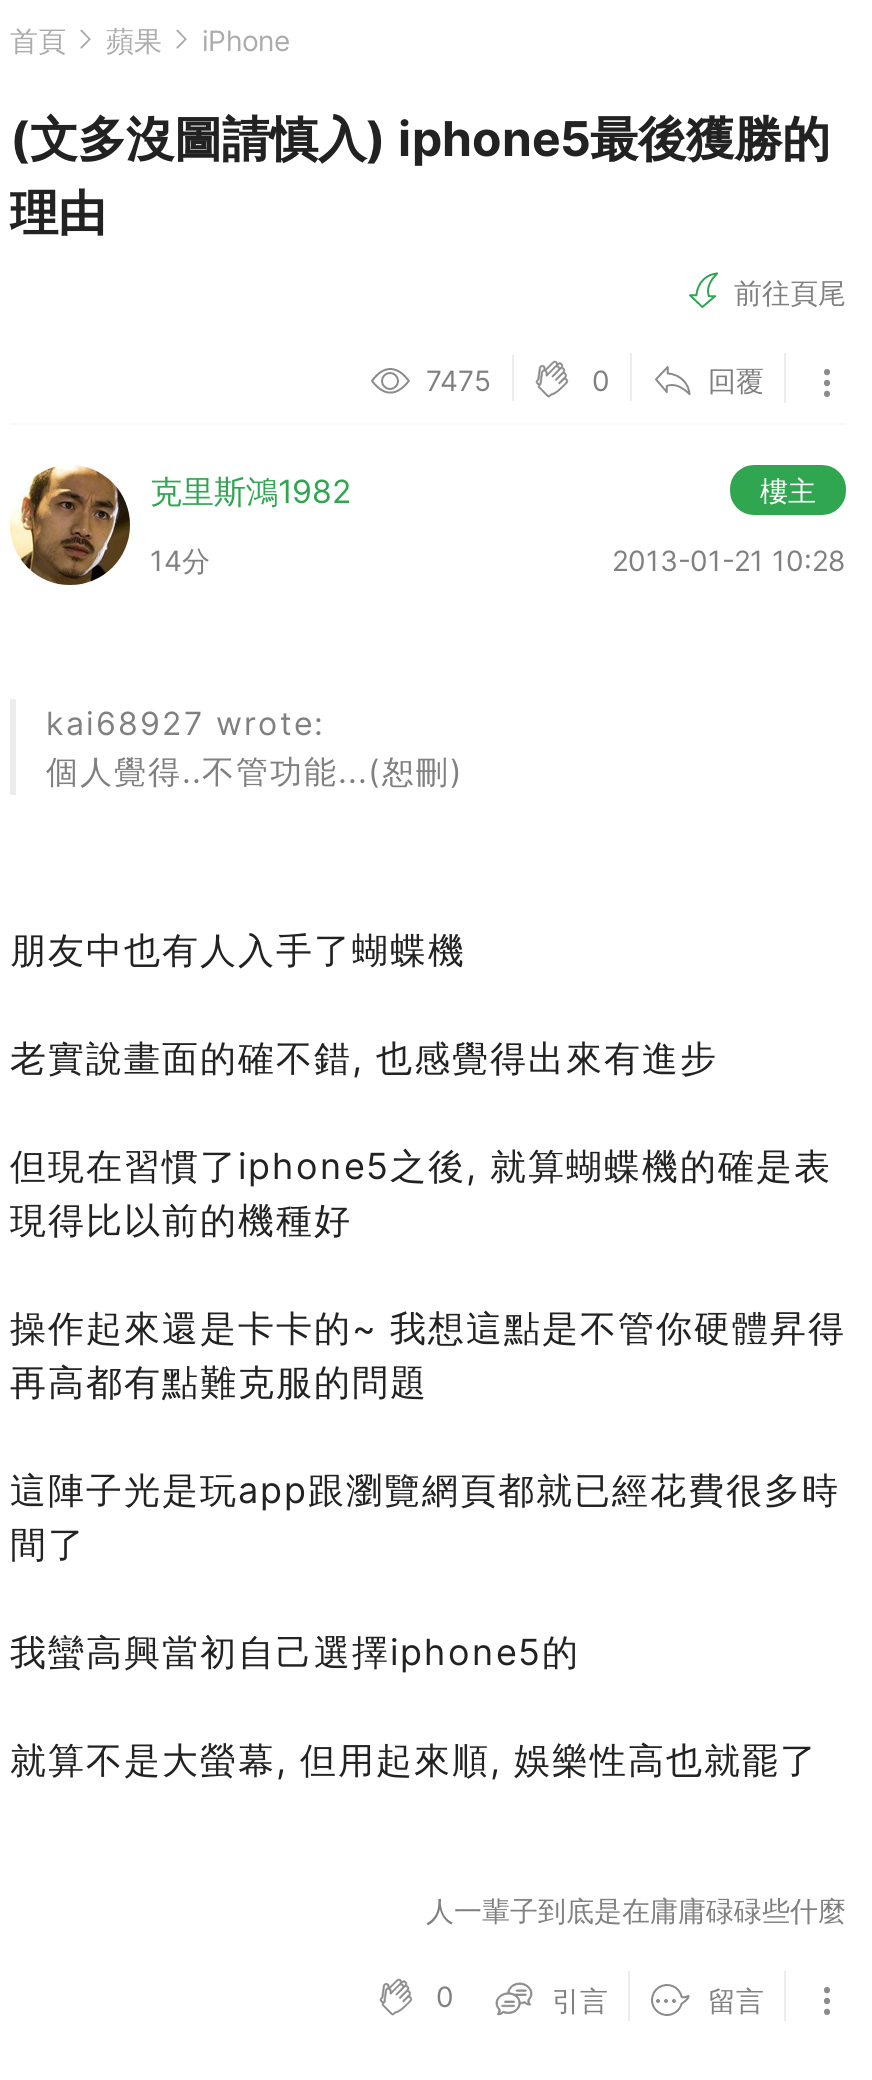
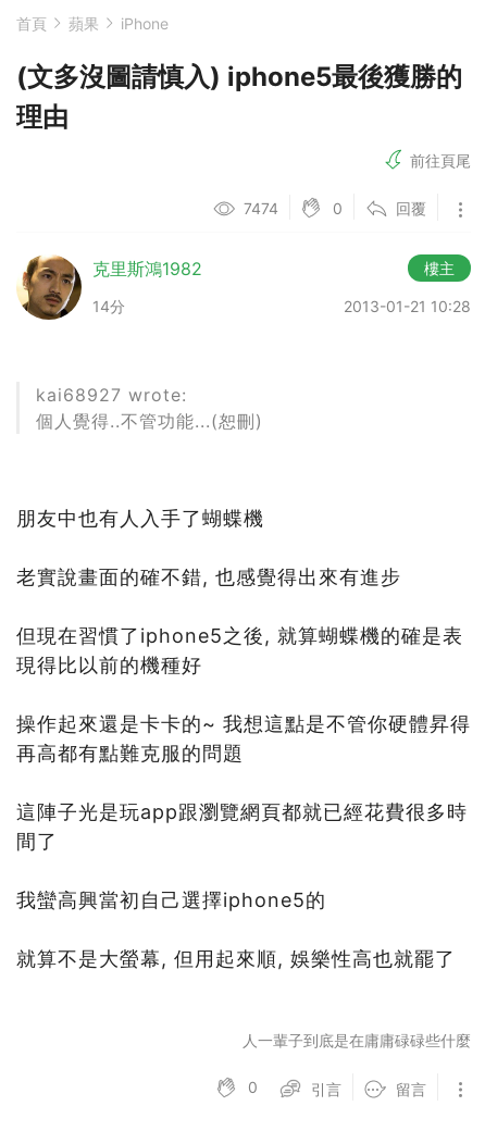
[426,364,492,398] 7475 -> [244,199,278,218] 7474

